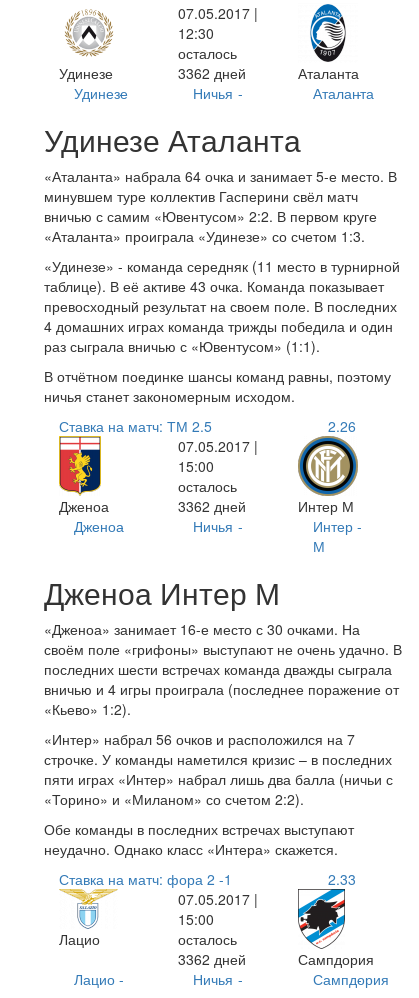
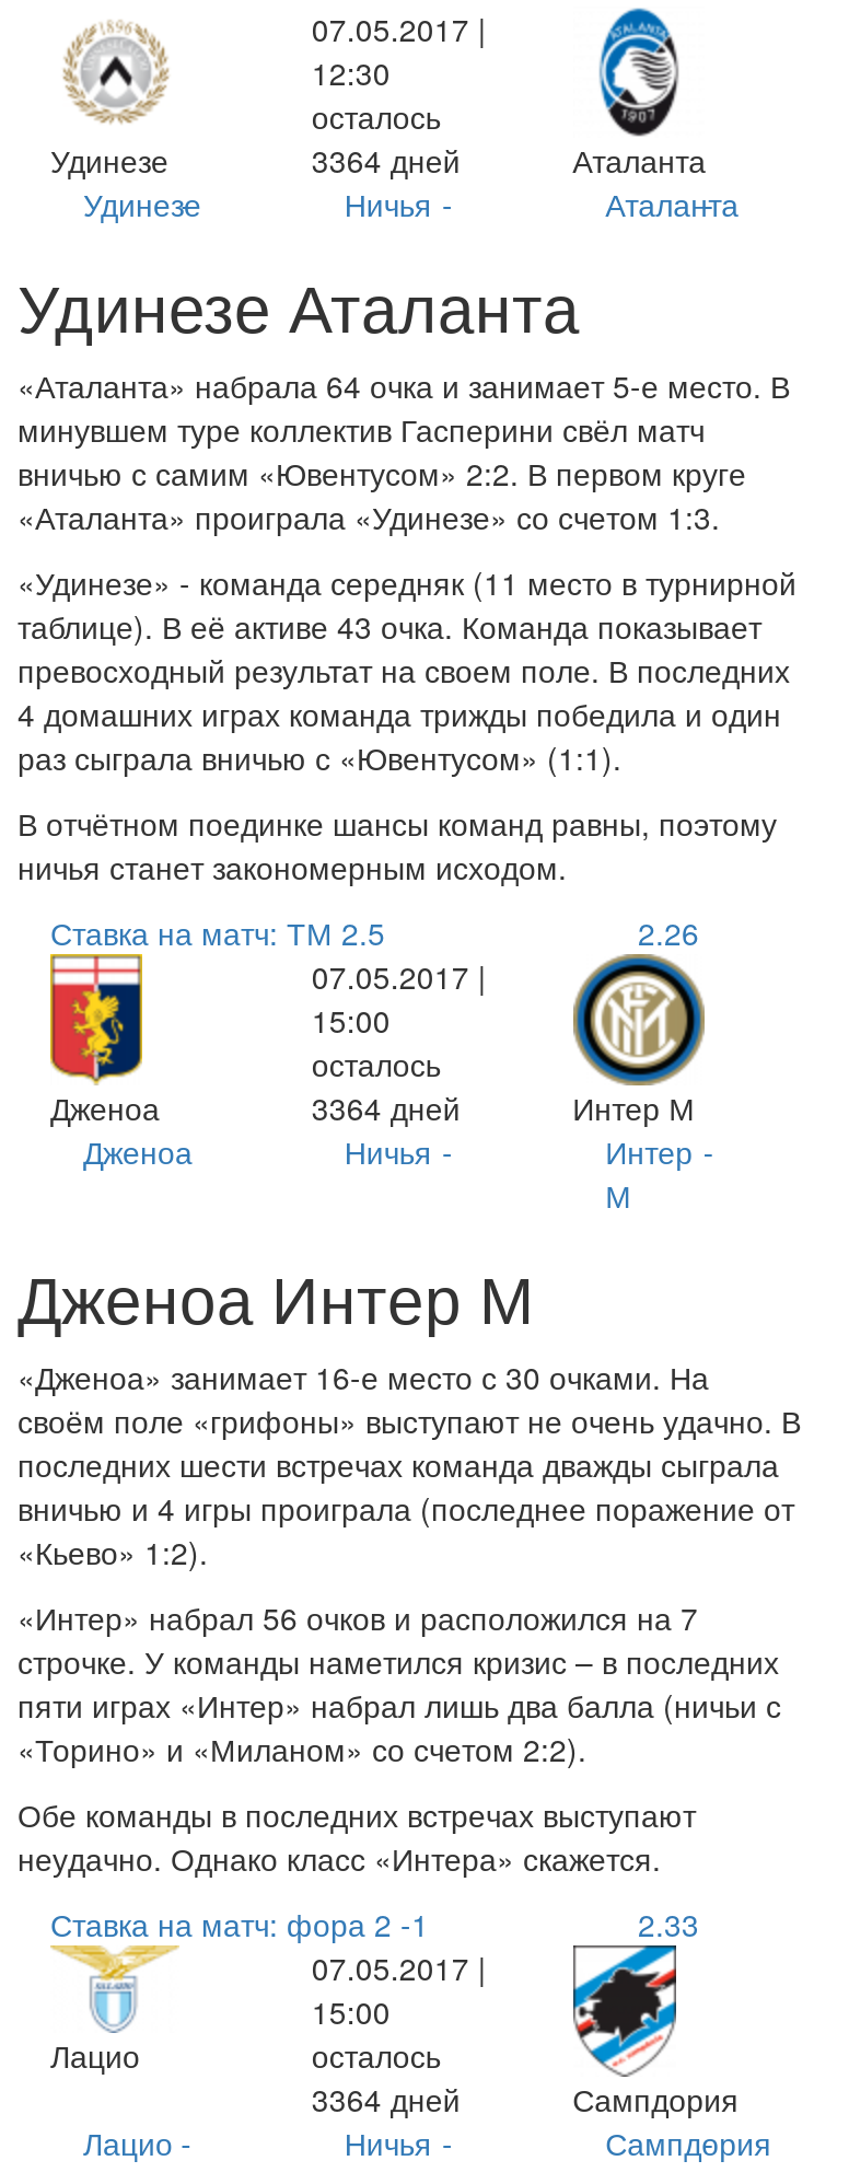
[178,63,246,83] 3362 дней -> [311,138,460,182] 3364 дней
[178,496,246,516] 3362 дней -> [311,1085,460,1129] 3364 дней
[178,949,246,969] 3362 дней -> [311,2077,460,2121] 3364 дней

